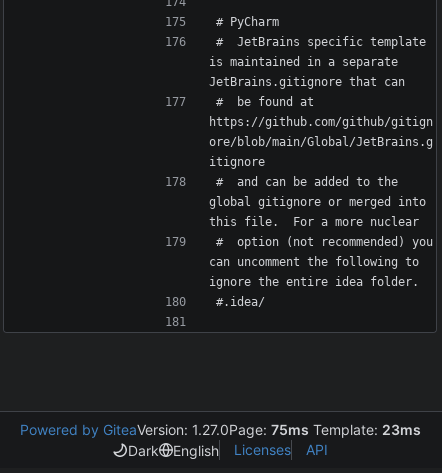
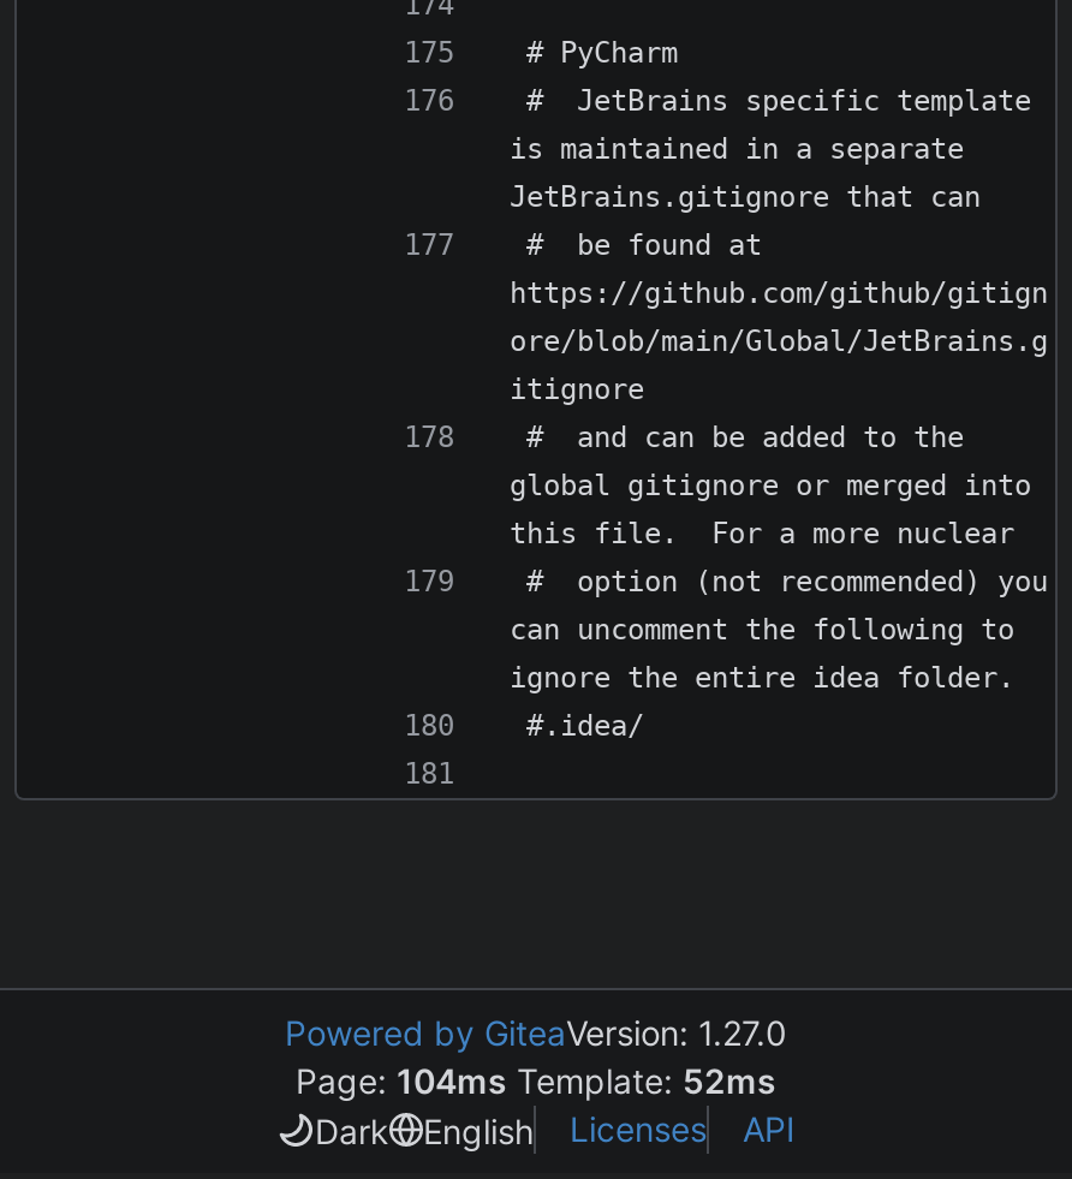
[19,421,420,438] Powered by GiteaVersion: 1.27.0Page: 75ms Template: 23ms -> [285,1012,787,1101] Powered by GiteaVersion: 1.27.0 | Page: 104ms Template: 52ms

